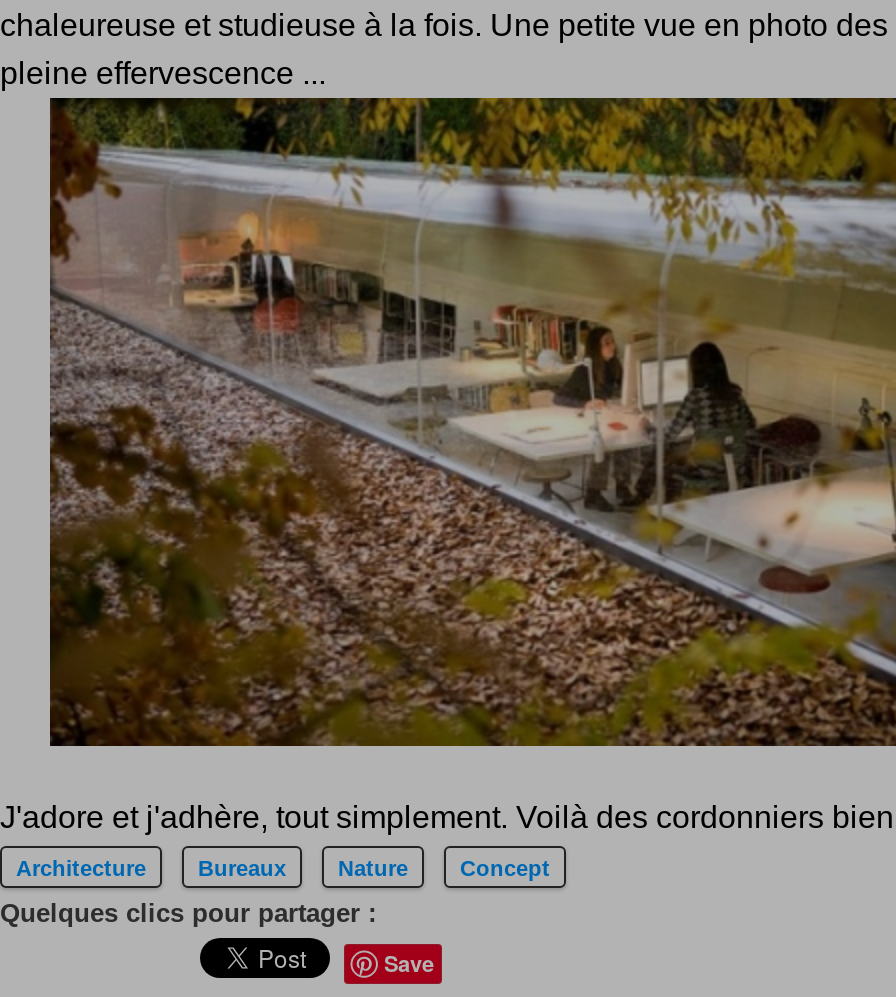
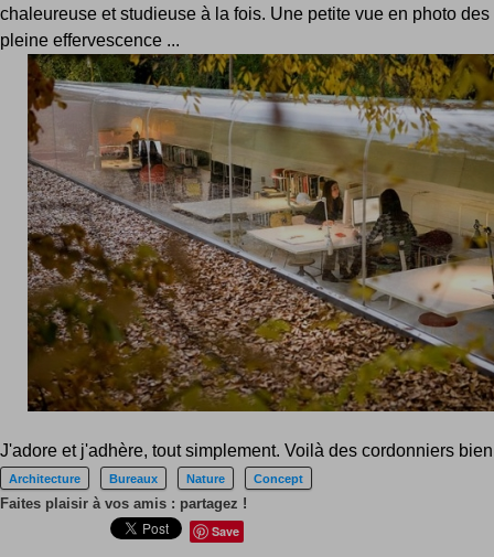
[0,899,376,929] Quelques clics pour partager : -> [0,496,247,512] Faites plaisir à vos amis : partagez !

